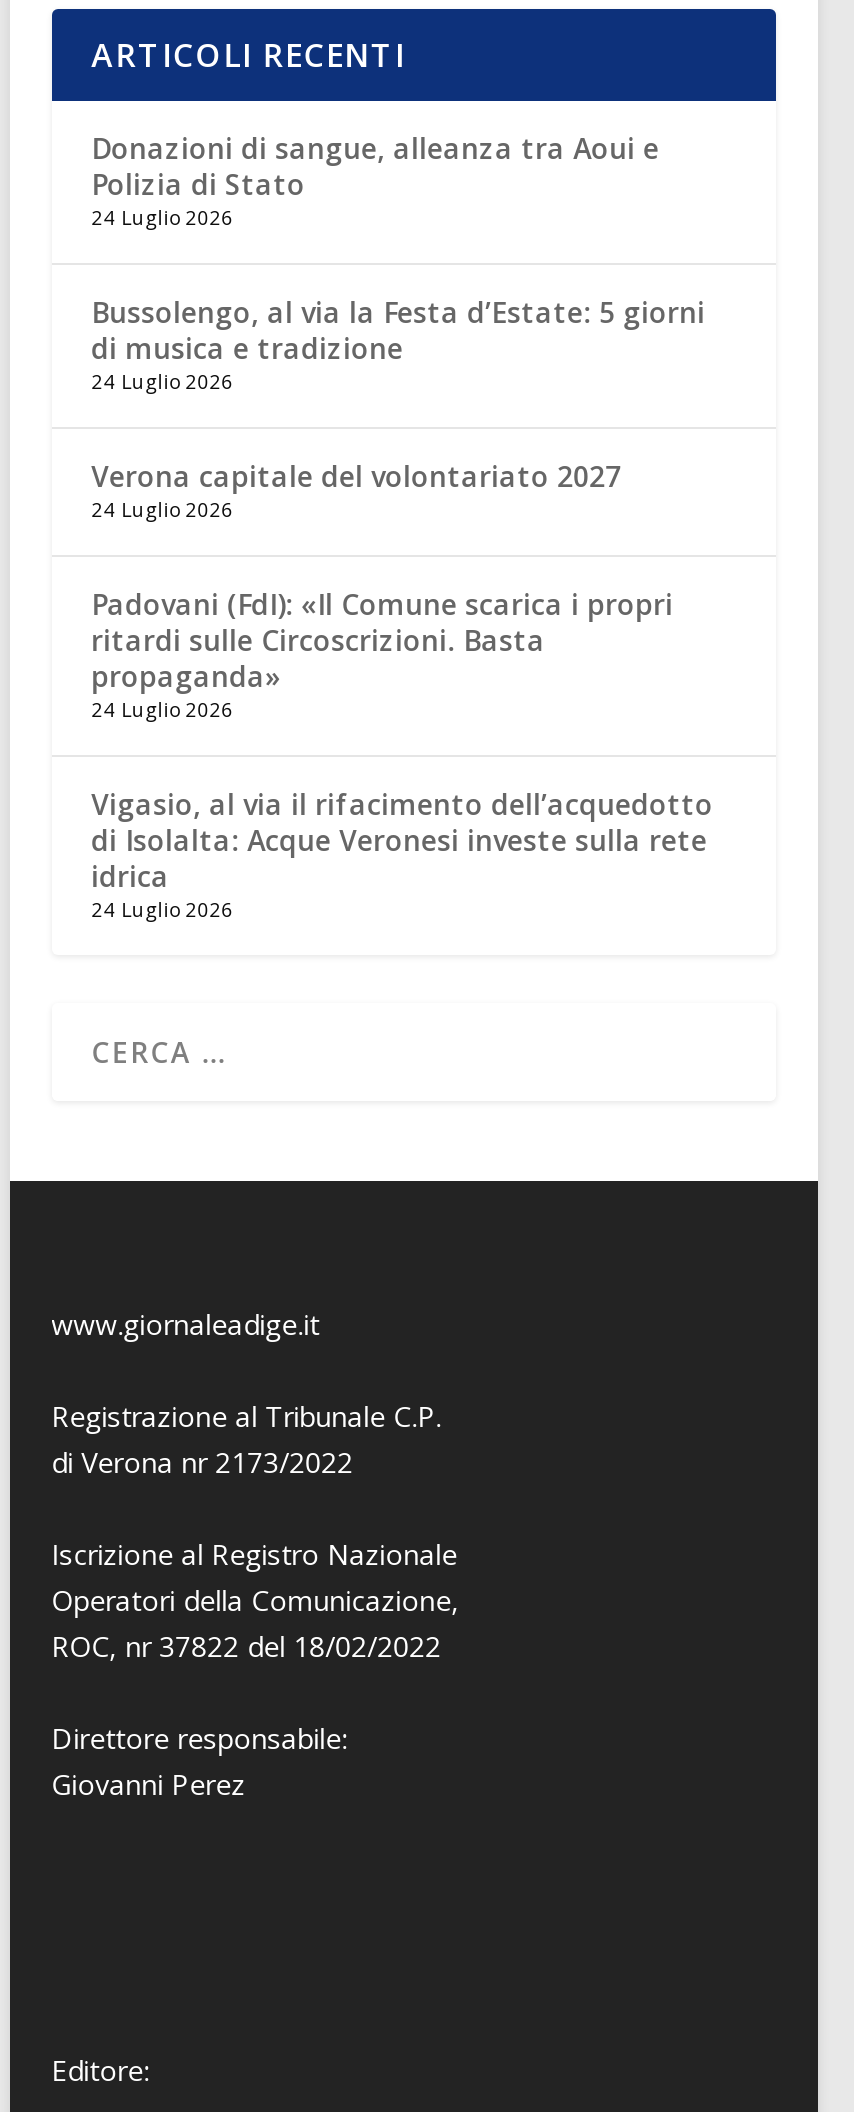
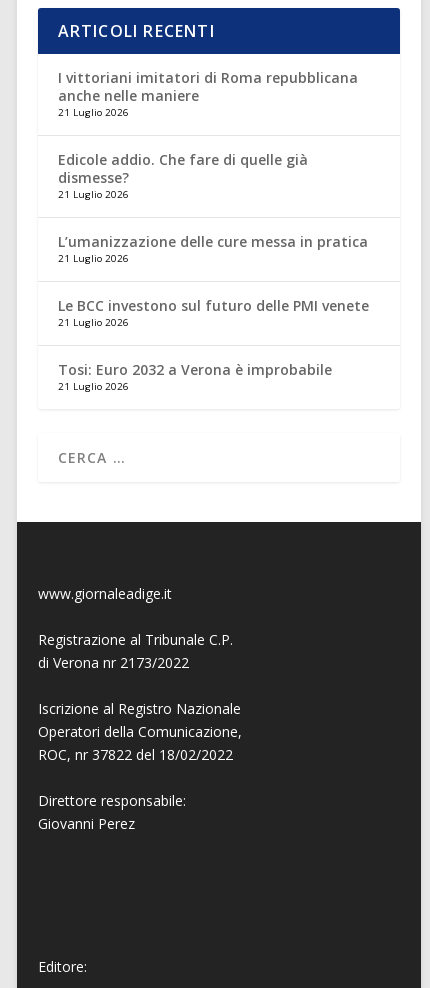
[91,129,659,231] Donazioni di sangue, alleanza tra Aoui e | Polizia di Stato | 24 Luglio 2026 -> [58,68,358,119] I vittoriani imitatori di Roma repubblicana | anche nelle maniere | 21 Luglio 2026
[91,293,705,395] Bussolengo, al via la Festa d’Estate: 5 giorni | di musica e tradizione | 24 Luglio 2026 -> [58,150,308,201] Edicole addio. Che fare di quelle già | dismesse? | 21 Luglio 2026
[91,457,629,523] Verona capitale del volontariato 2027 | 24 Luglio 2026 -> [58,232,368,265] L’umanizzazione delle cure messa in pratica | 21 Luglio 2026
[91,585,673,723] Padovani (FdI): «Il Comune scarica i propri | ritardi sulle Circoscrizioni. Basta | propaganda» | 24 Luglio 2026 -> [58,296,369,329] Le BCC investono sul futuro delle PMI venete | 21 Luglio 2026
[91,785,713,923] Vigasio, al via il rifacimento dell’acquedotto | di Isolalta: Acque Veronesi investe sulla rete | idrica | 24 Luglio 2026 -> [58,360,332,393] Tosi: Euro 2032 a Verona è improbabile | 21 Luglio 2026

